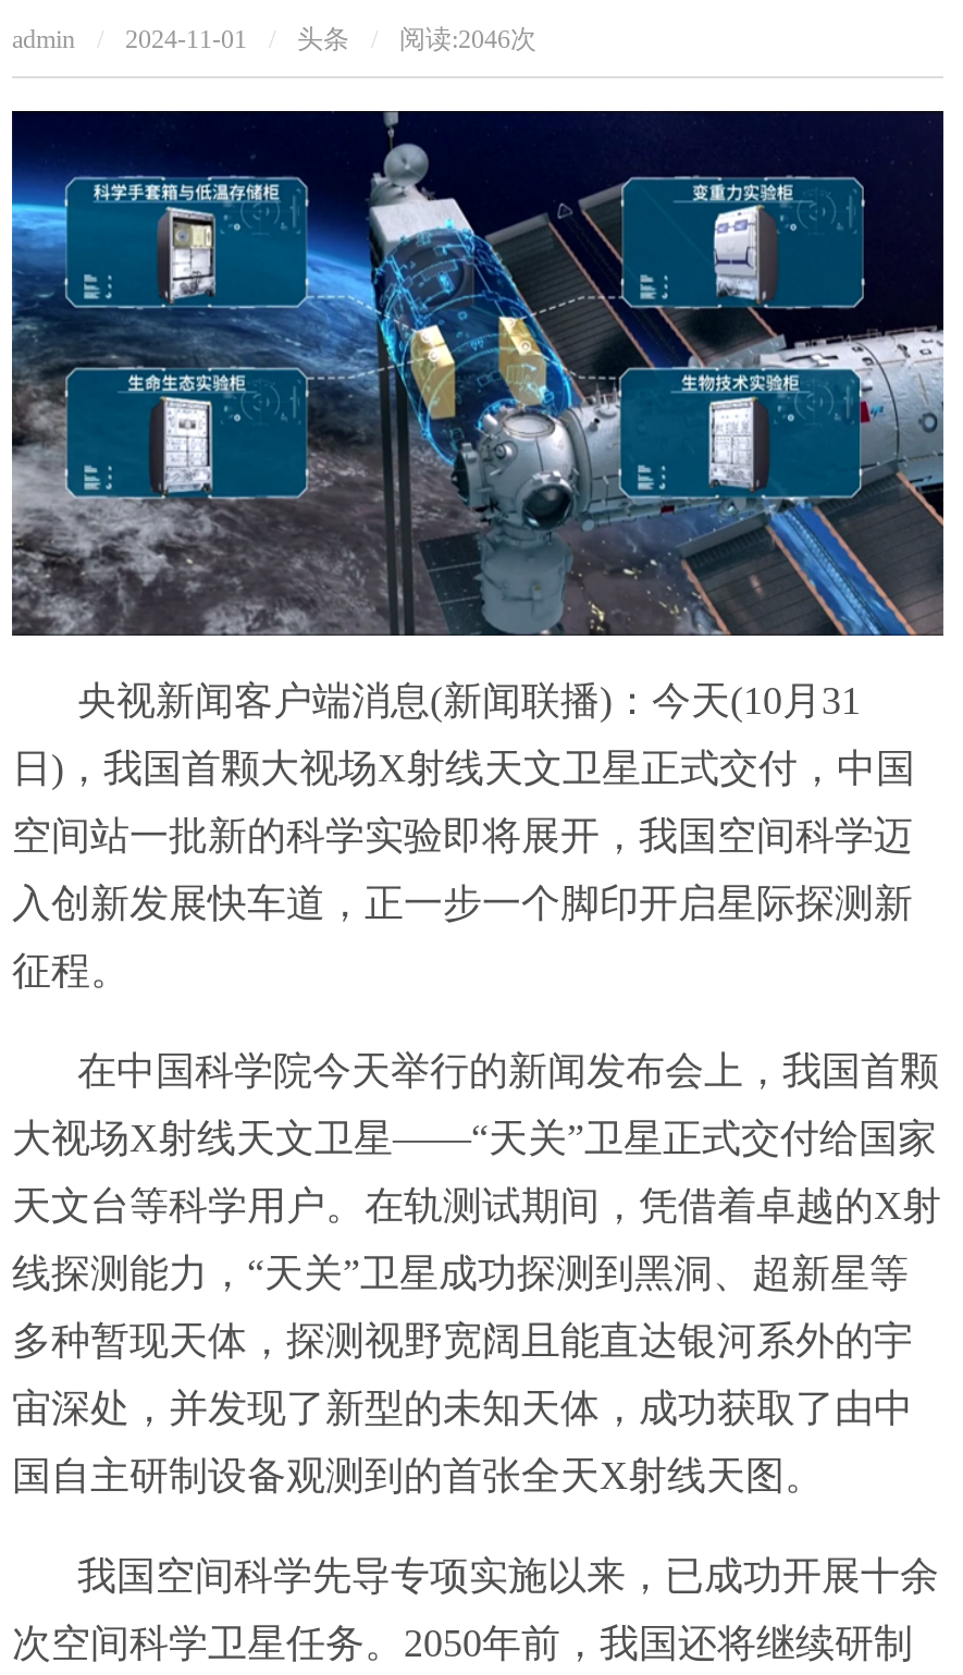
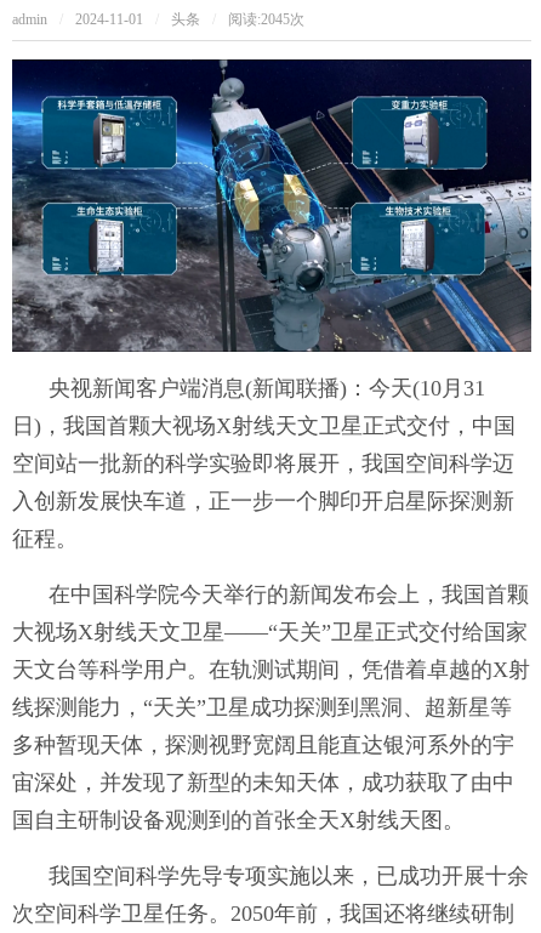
[399,24,536,54] 阅读:2046次 -> [228,11,304,28] 阅读:2045次

